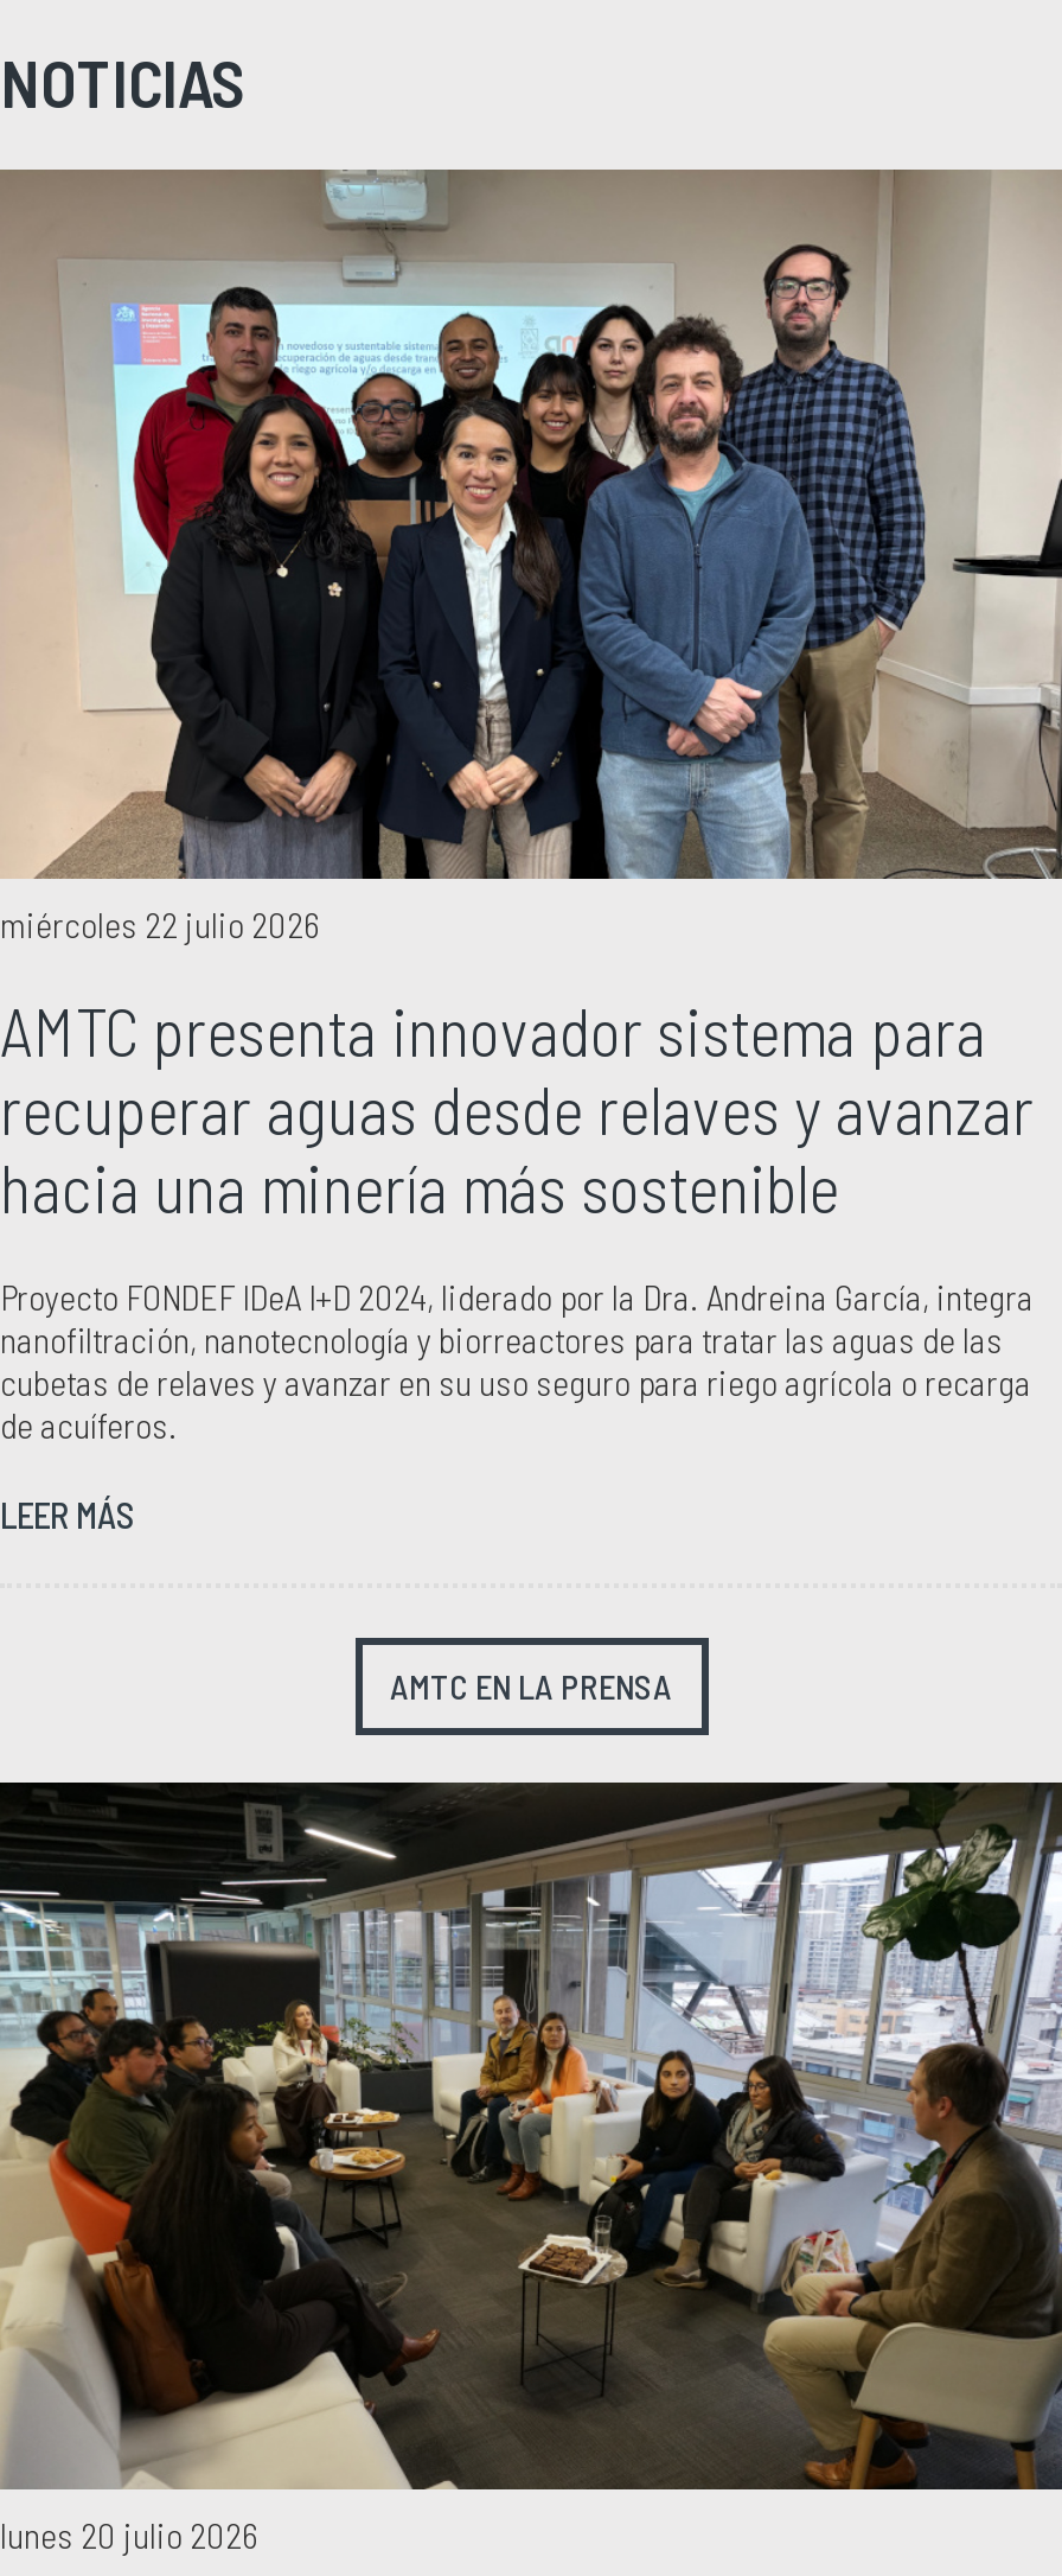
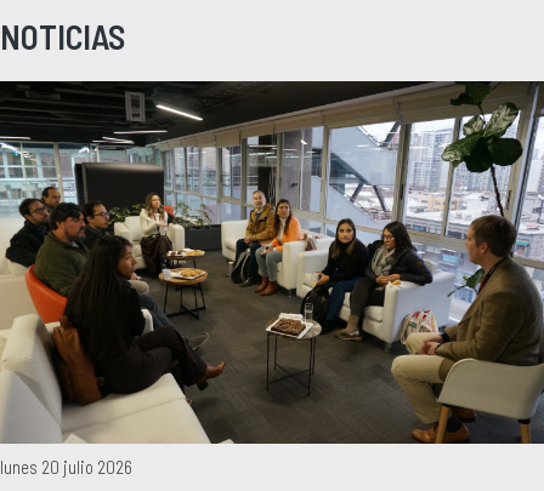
[0,167,1055,1535] [image] | miércoles 22 julio 2026 | AMTC presenta innovador sistema para | recuperar aguas desde relaves y avanzar | hacia una minería más sostenible | Proyecto FONDEF IDeA I+D 2024, liderado por la Dra. Andreina García, integra | nanofiltración, nanotecnología y biorreactores para tratar las aguas de las | cubetas de relaves y avanzar en su uso seguro para riego agrícola o recarga | de acuíferos. | LEER MÁS -> none
[390,1666,672,1706] AMTC EN LA PRENSA -> none

